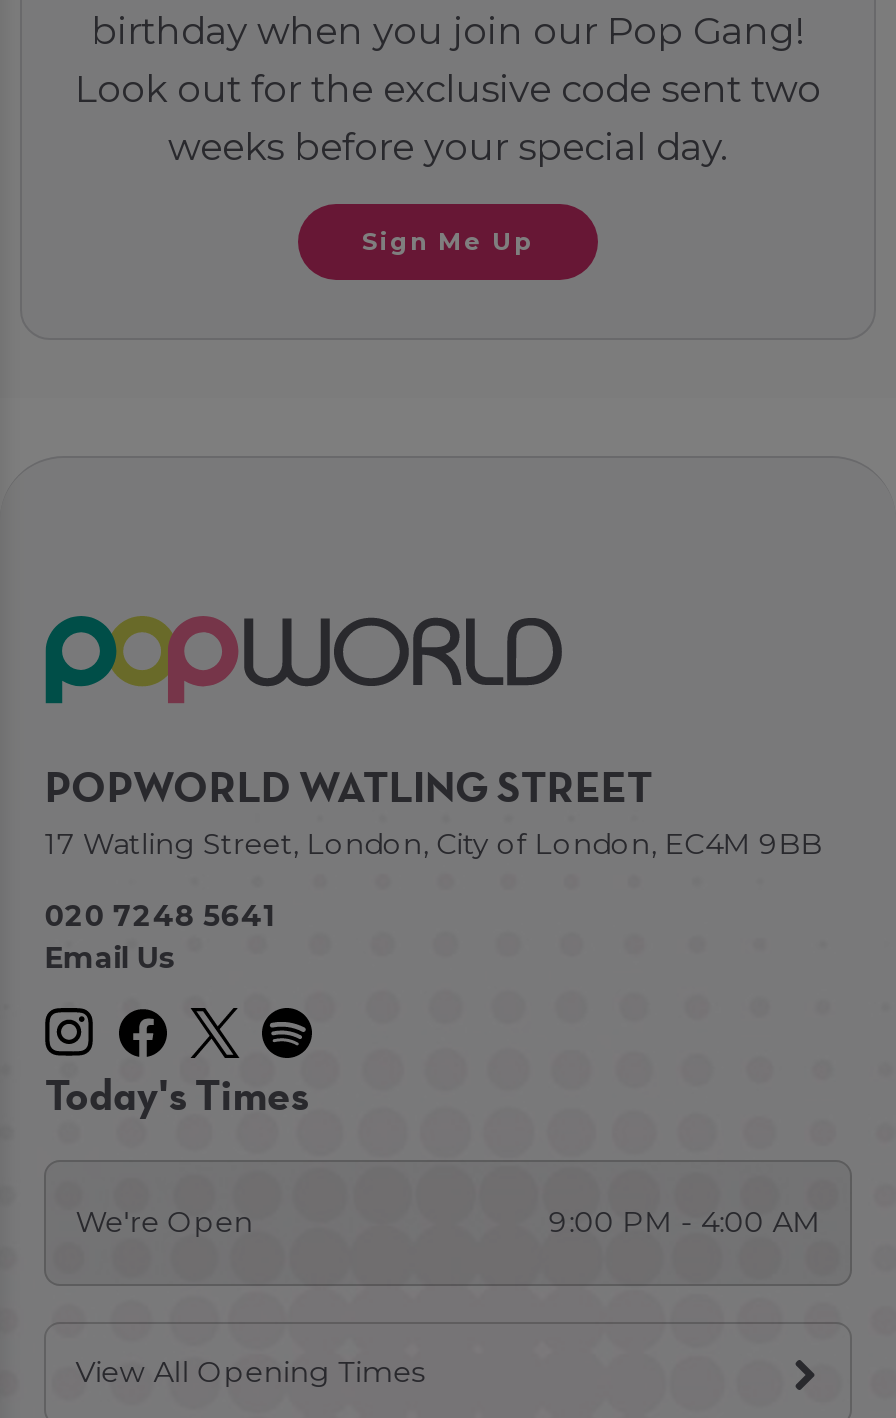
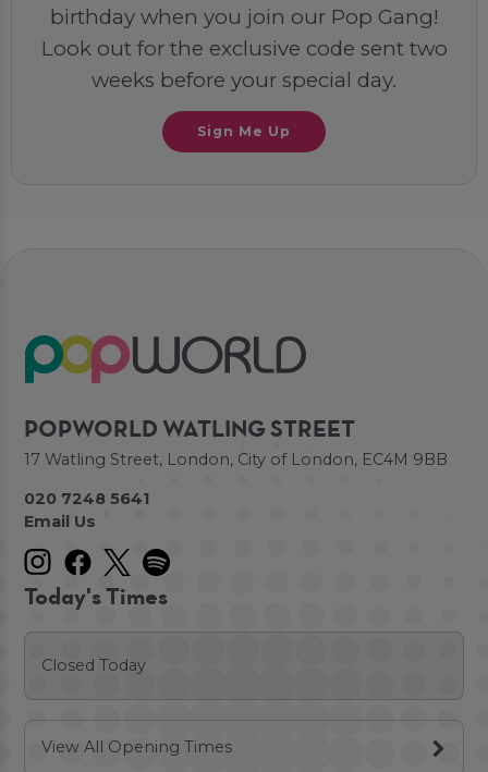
[76,1204,820,1240] We're Open | 9:00 PM - 4:00 AM -> [41,655,146,675] Closed Today

